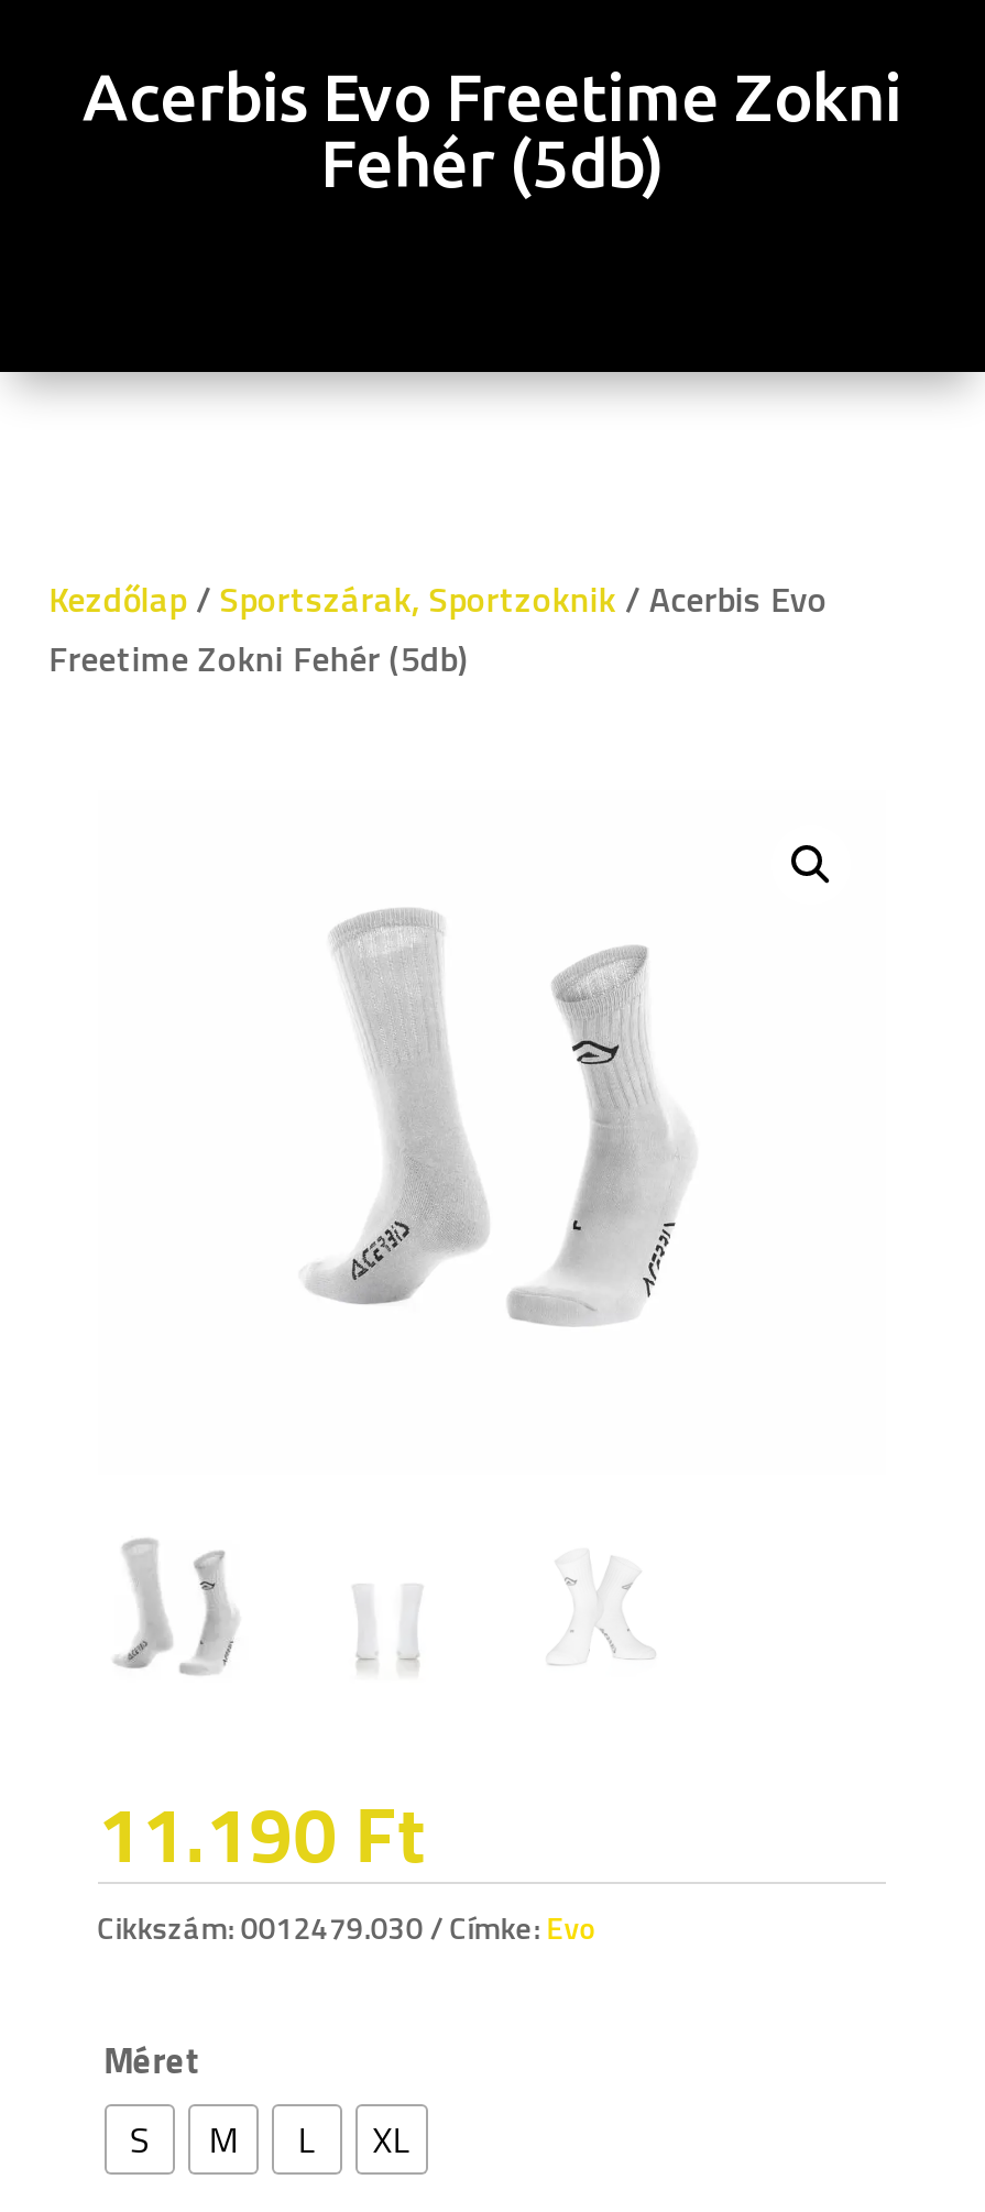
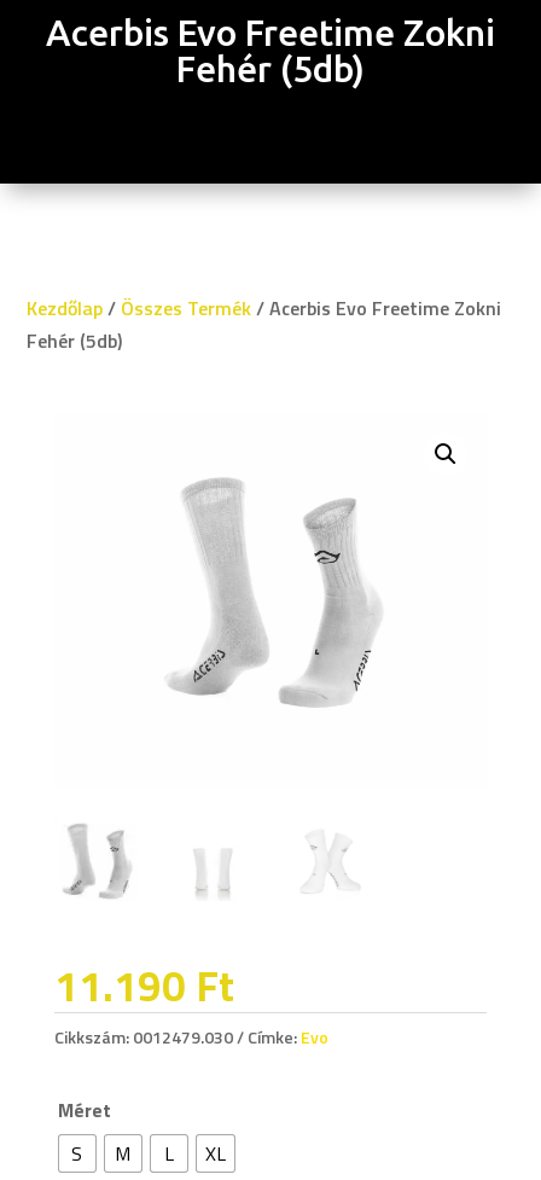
[48,573,827,685] Kezdőlap / Sportszárak, Sportzoknik / Acerbis Evo | Freetime Zokni Fehér (5db) -> [27,294,502,355] Kezdőlap / Összes Termék / Acerbis Evo Freetime Zokni | Fehér (5db)

